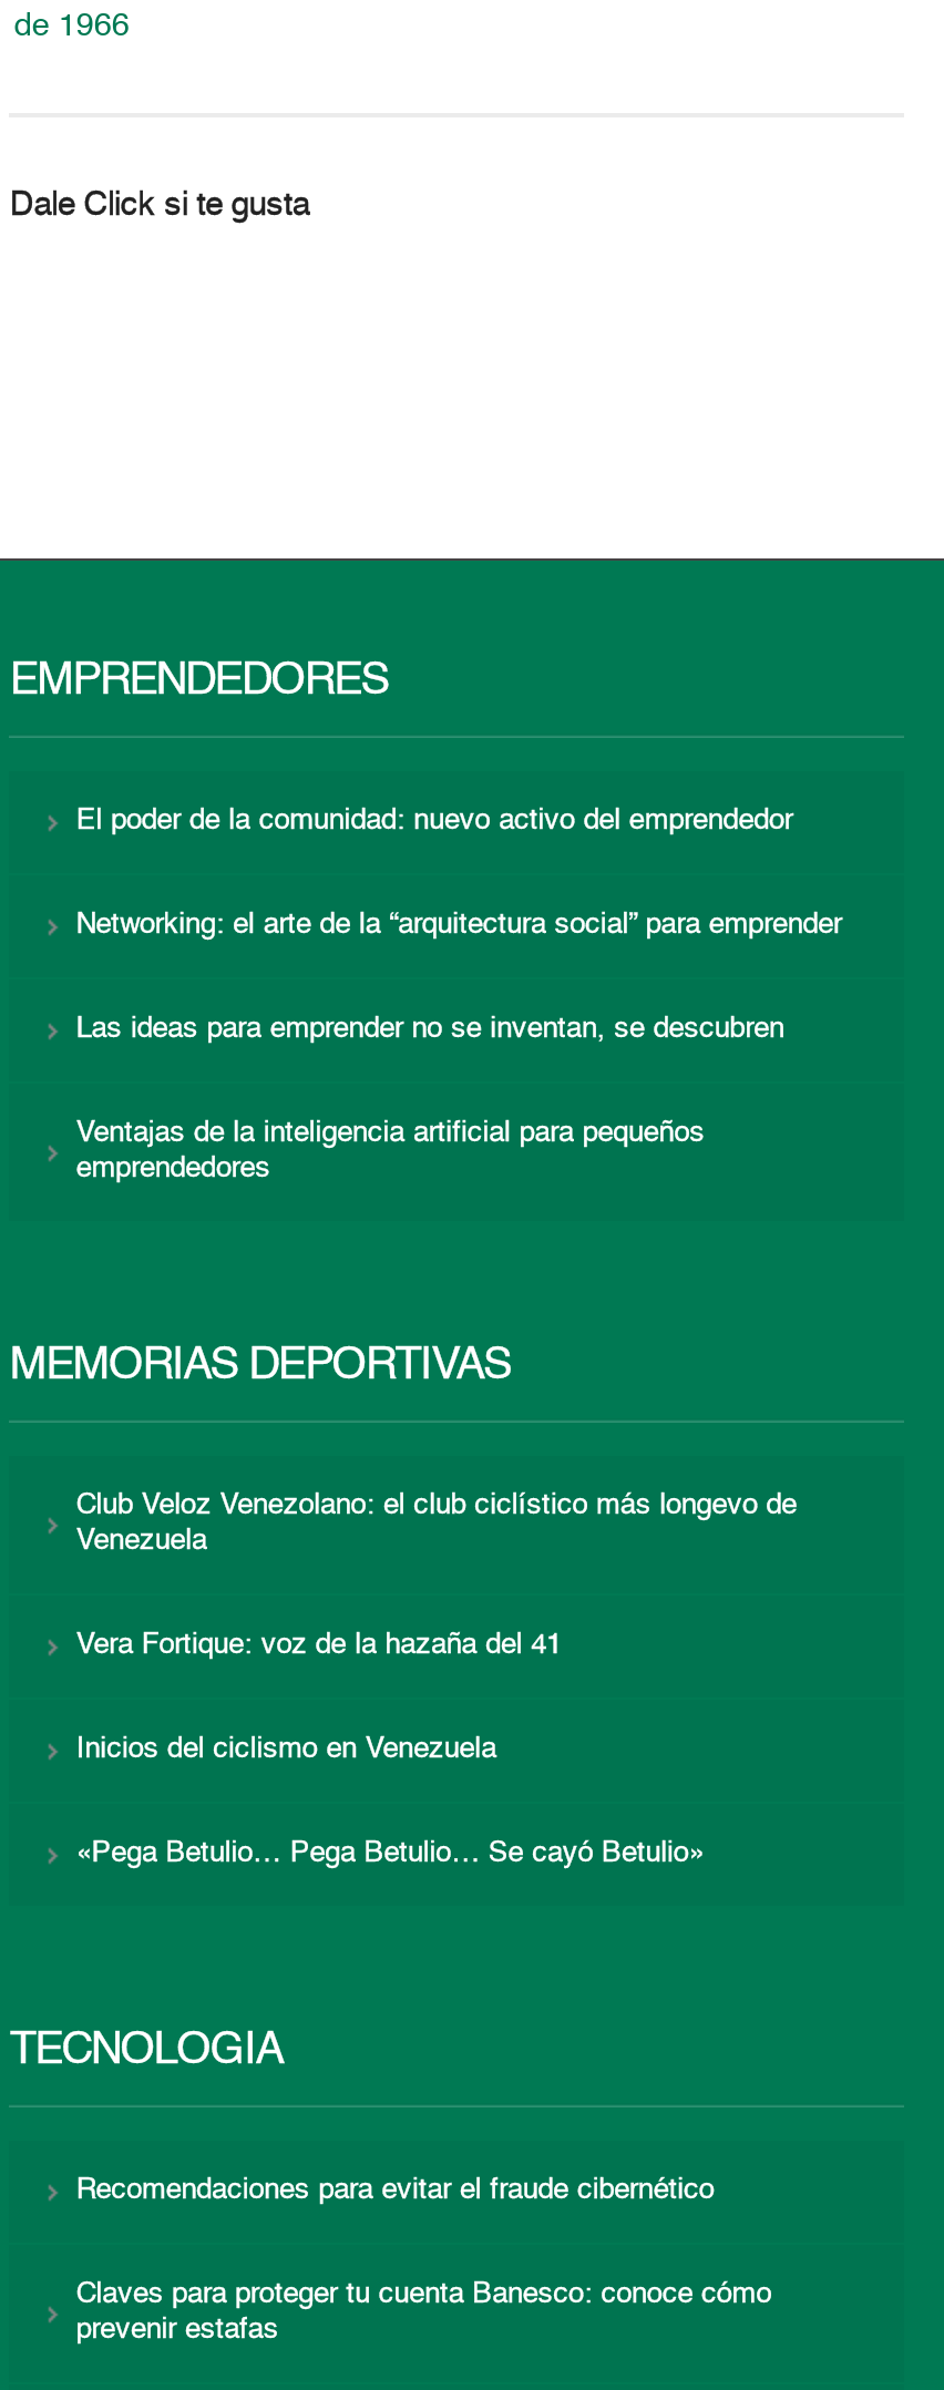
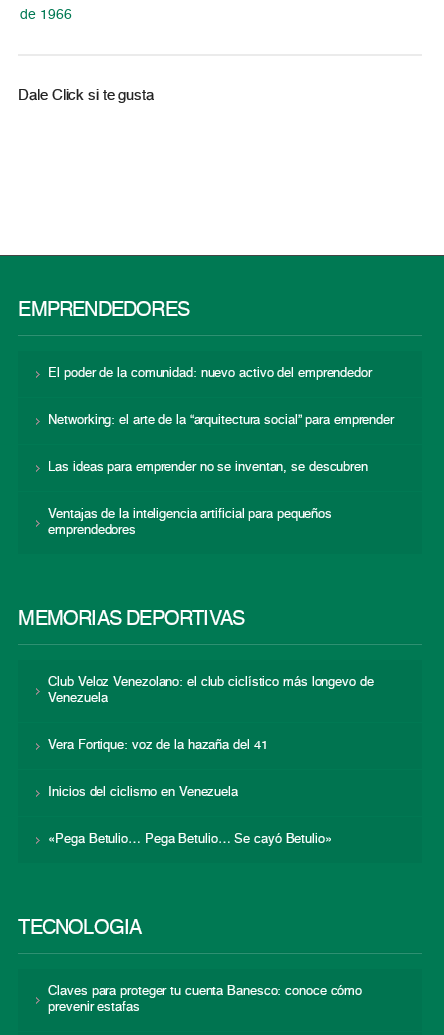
[76,2175,714,2204] Recomendaciones para evitar el fraude cibernético -> none

